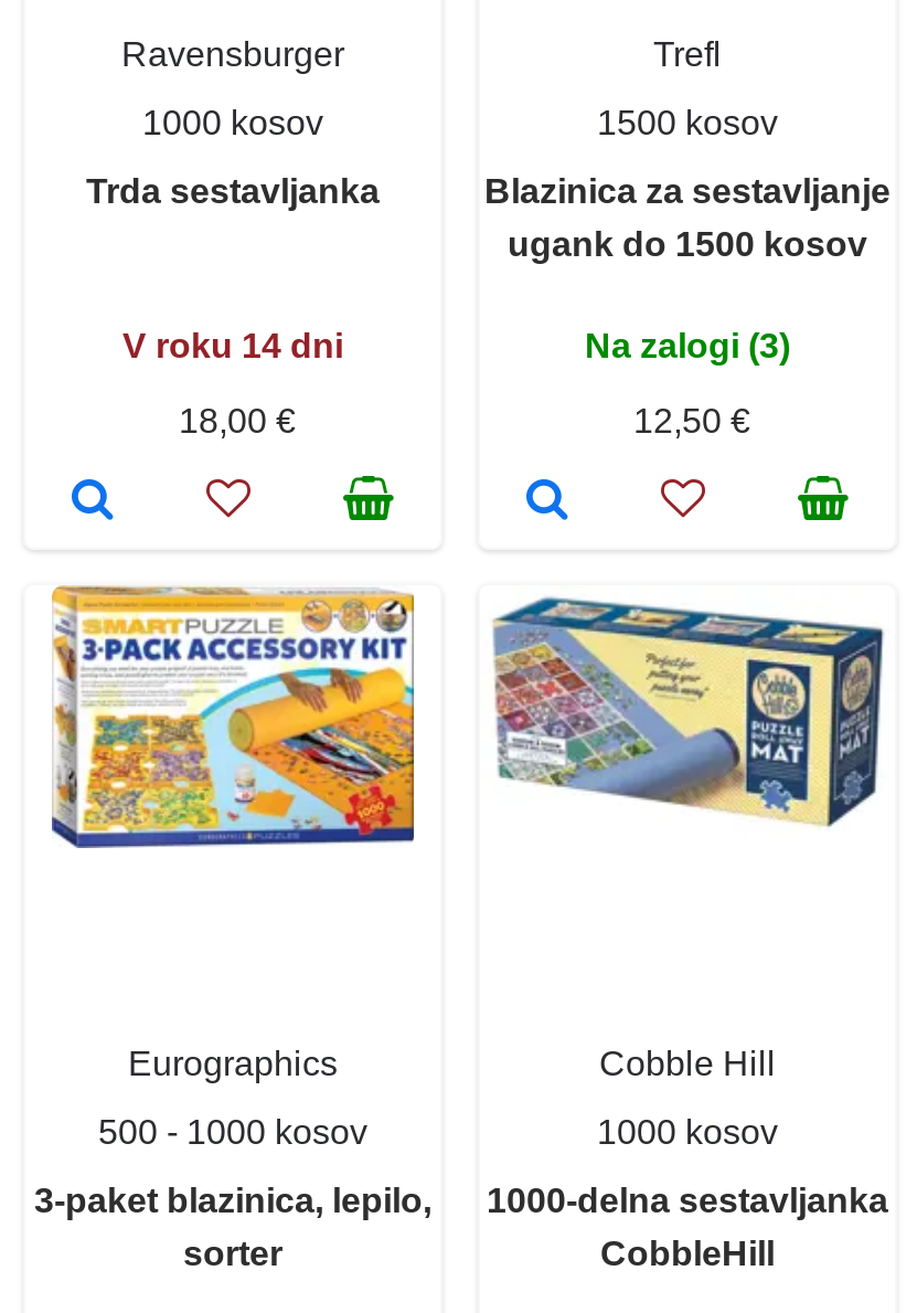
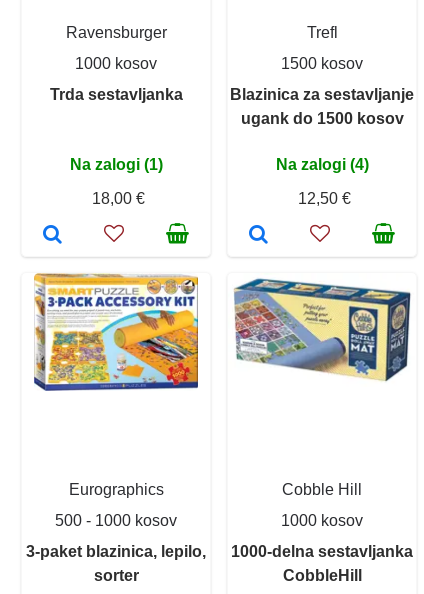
[122,328,343,366] V roku 14 dni -> [69,156,162,173] Na zalogi (1)
[585,328,790,366] Na zalogi (3) -> [275,156,368,173] Na zalogi (4)

